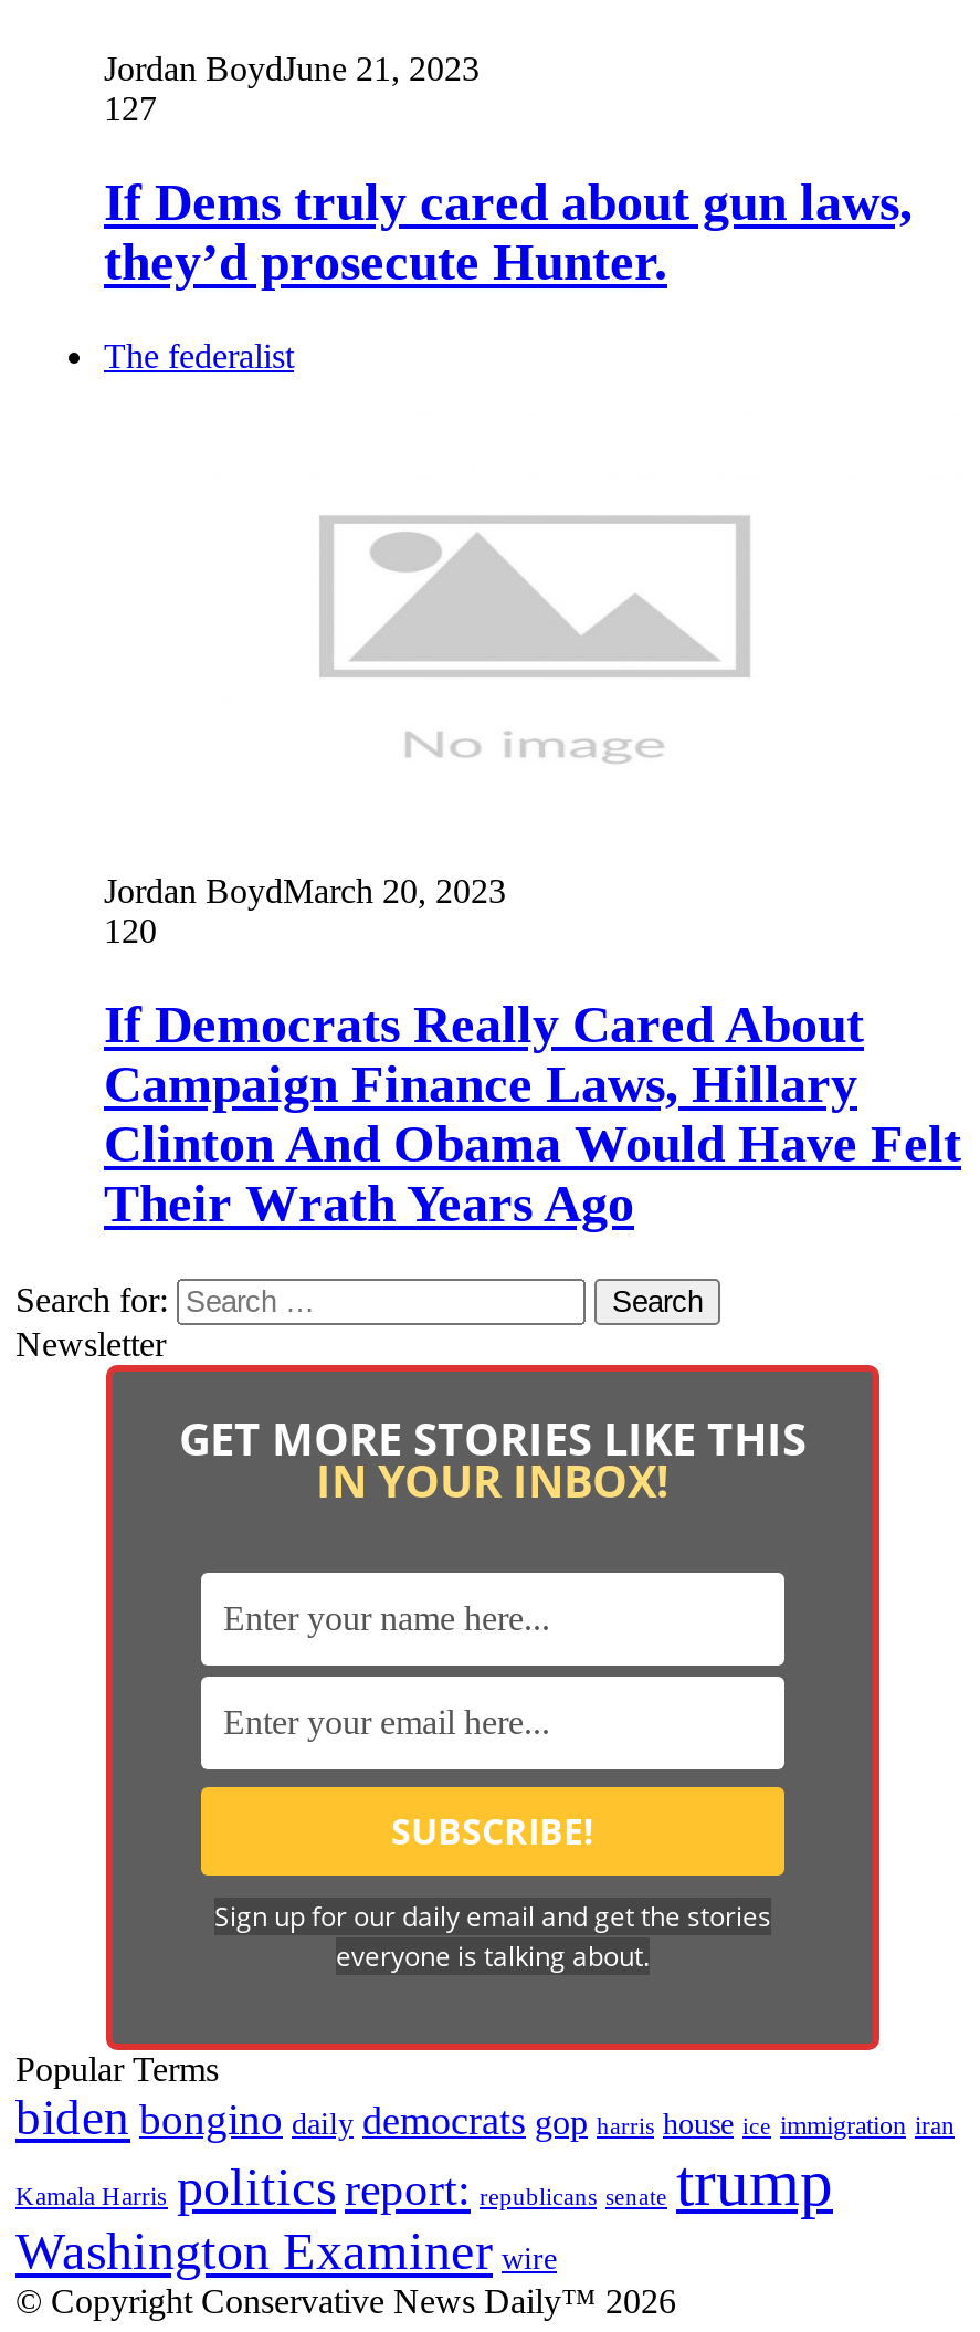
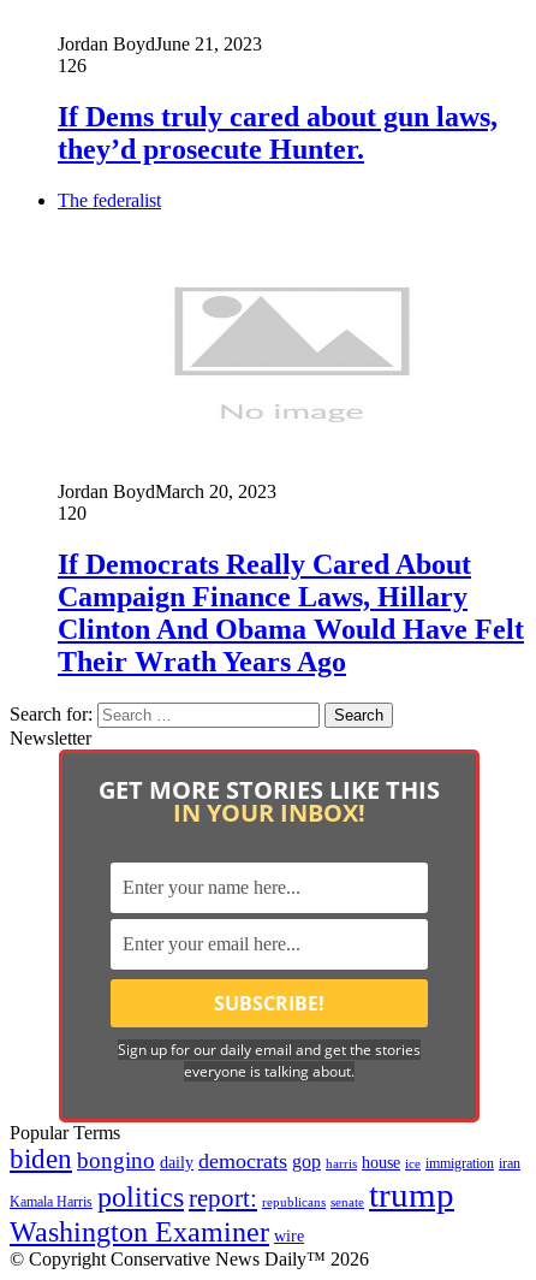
[104,89,157,127] 127 -> [58,55,87,76] 126

